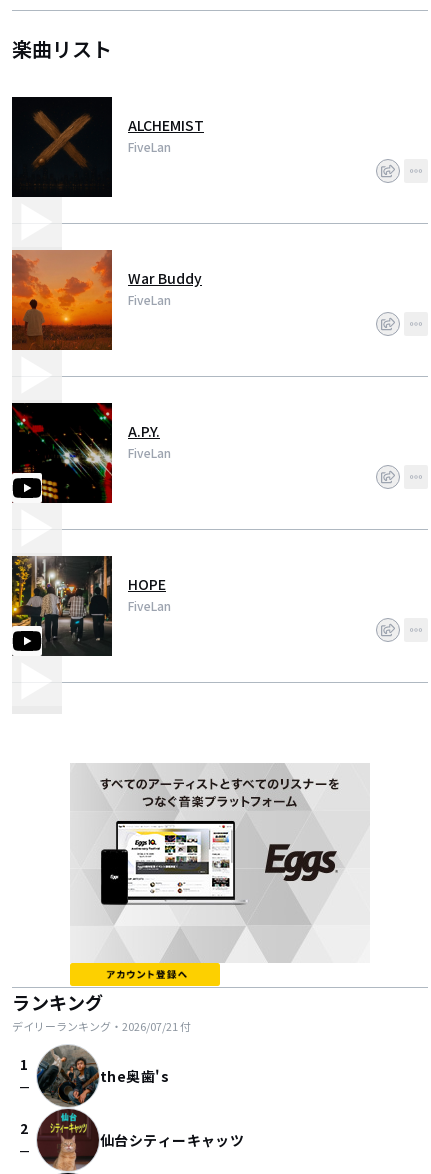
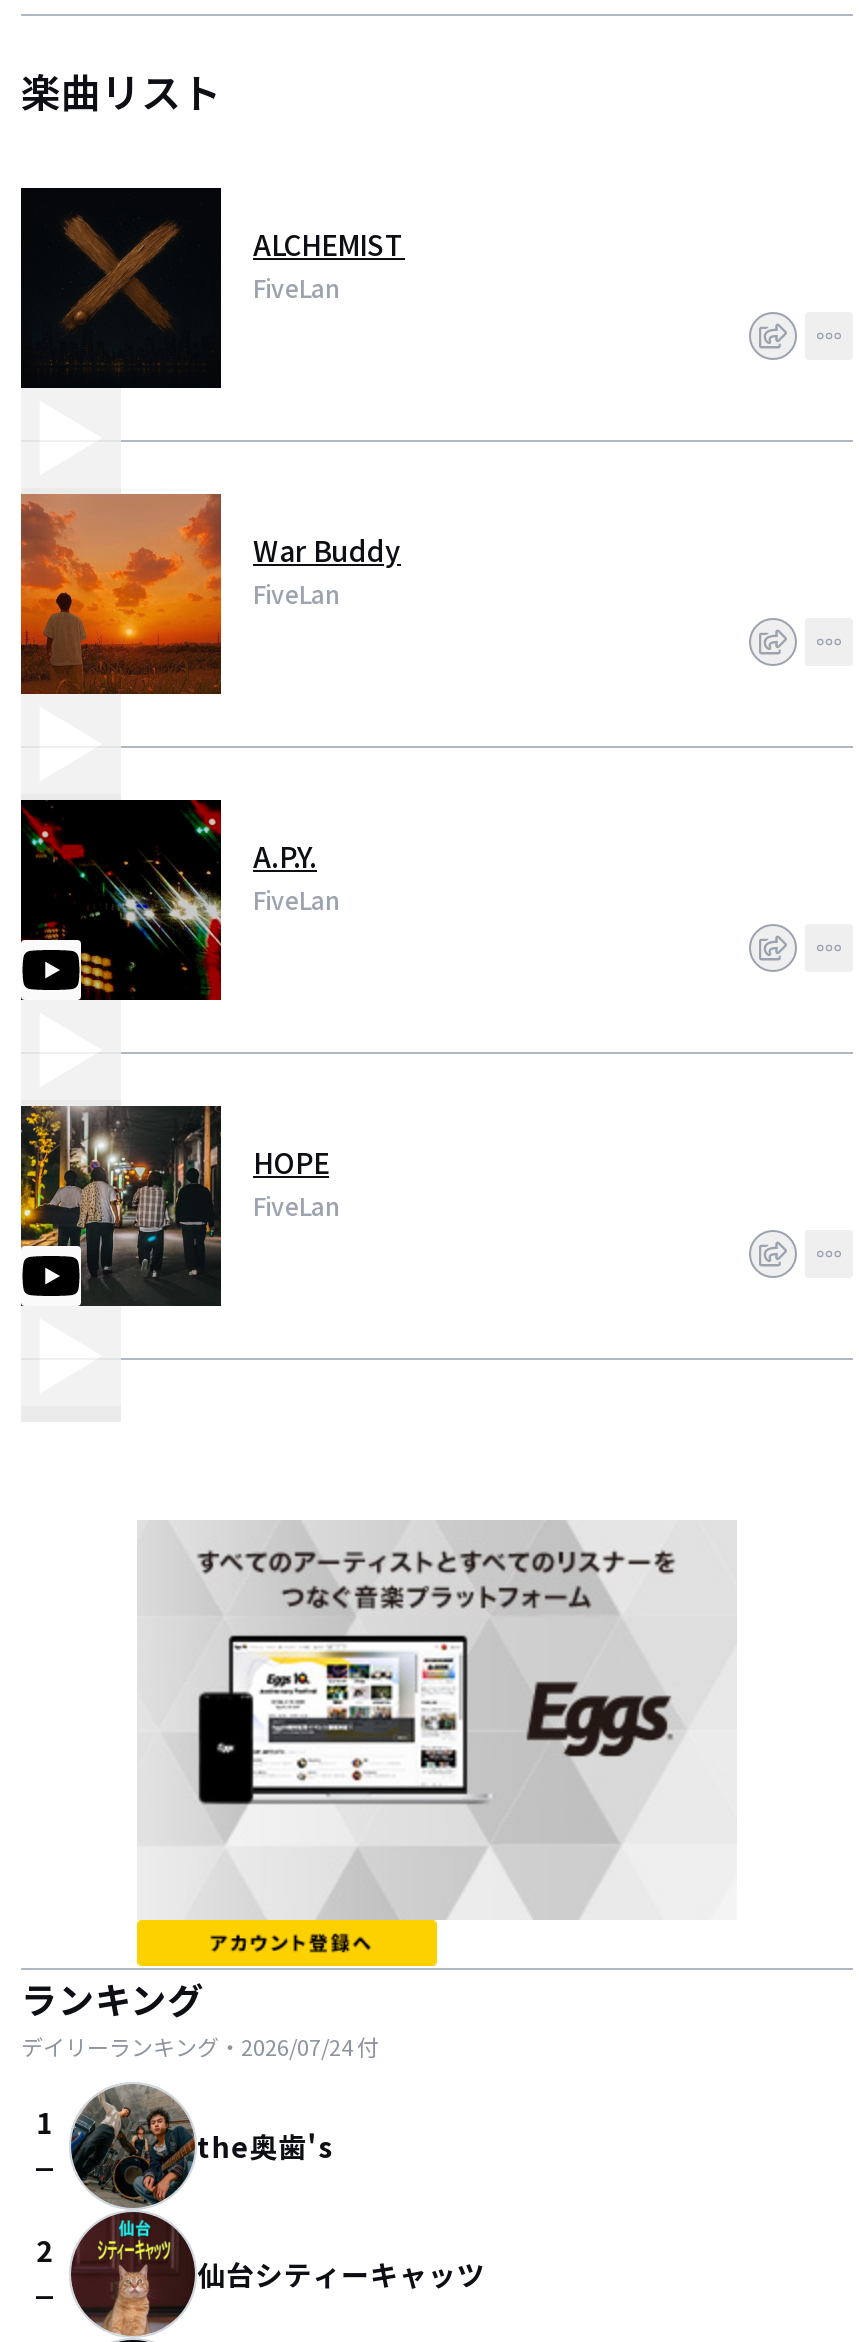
[12,1018,191,1034] デイリーランキング・2026/07/21付 -> [21,2030,379,2062] デイリーランキング・2026/07/24付

